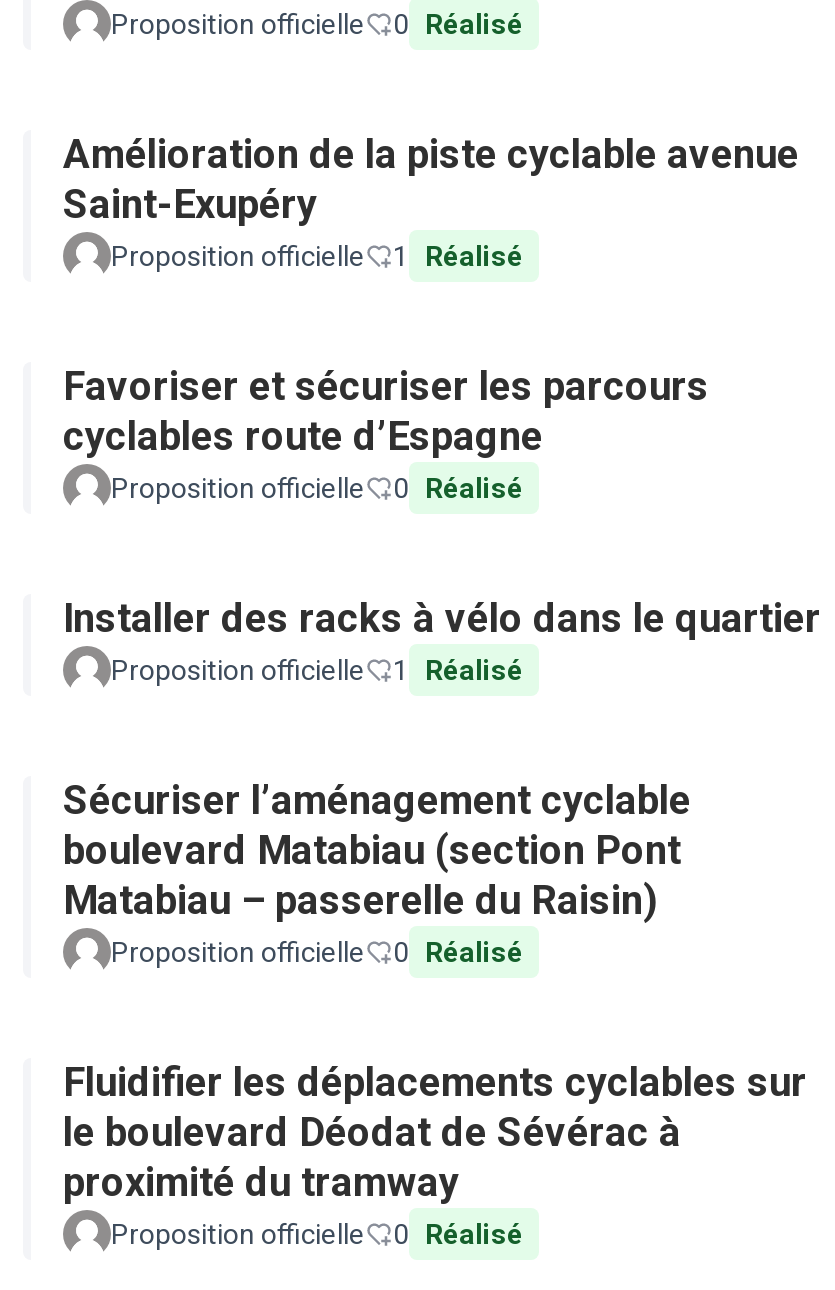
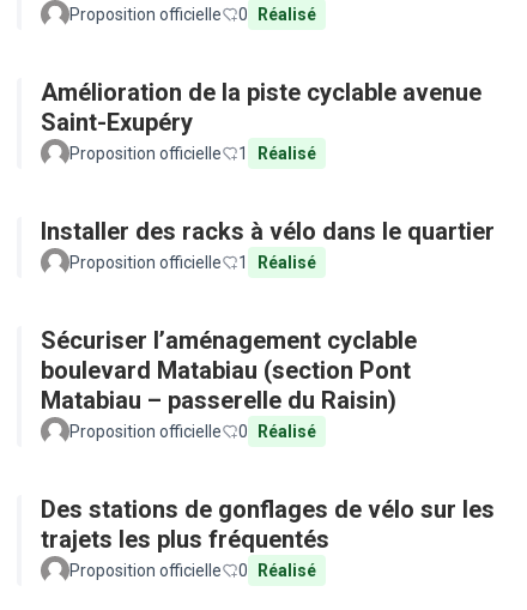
[63,362,709,504] Favoriser et sécuriser les parcours | cyclables route d’Espagne | Proposition officielle | 0 Réalisé -> none
[63,1058,807,1206] Fluidifier les déplacements cyclables sur | le boulevard Déodat de Sévérac à | proximité du tramway -> [41,495,495,554] Des stations de gonflages de vélo sur les | trajets les plus fréquentés

